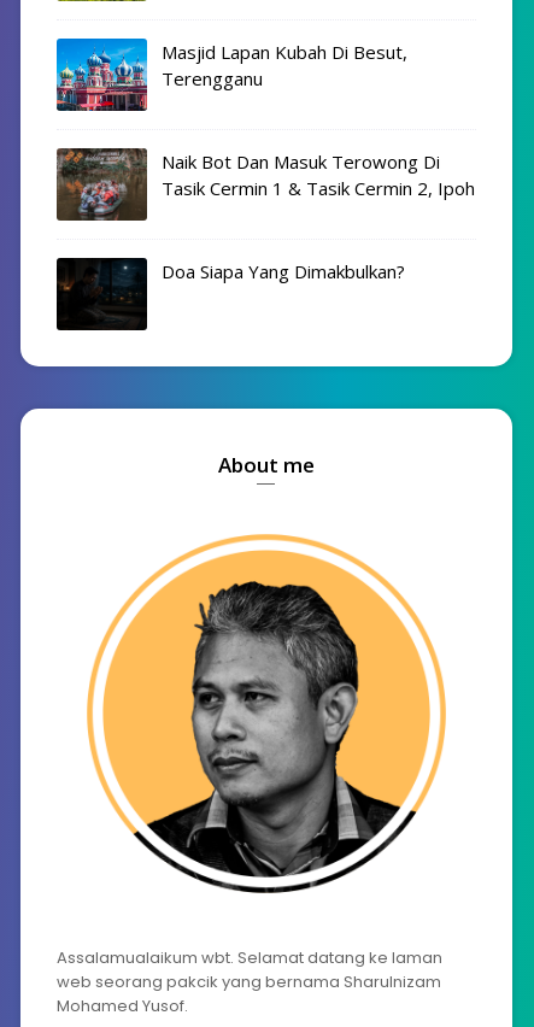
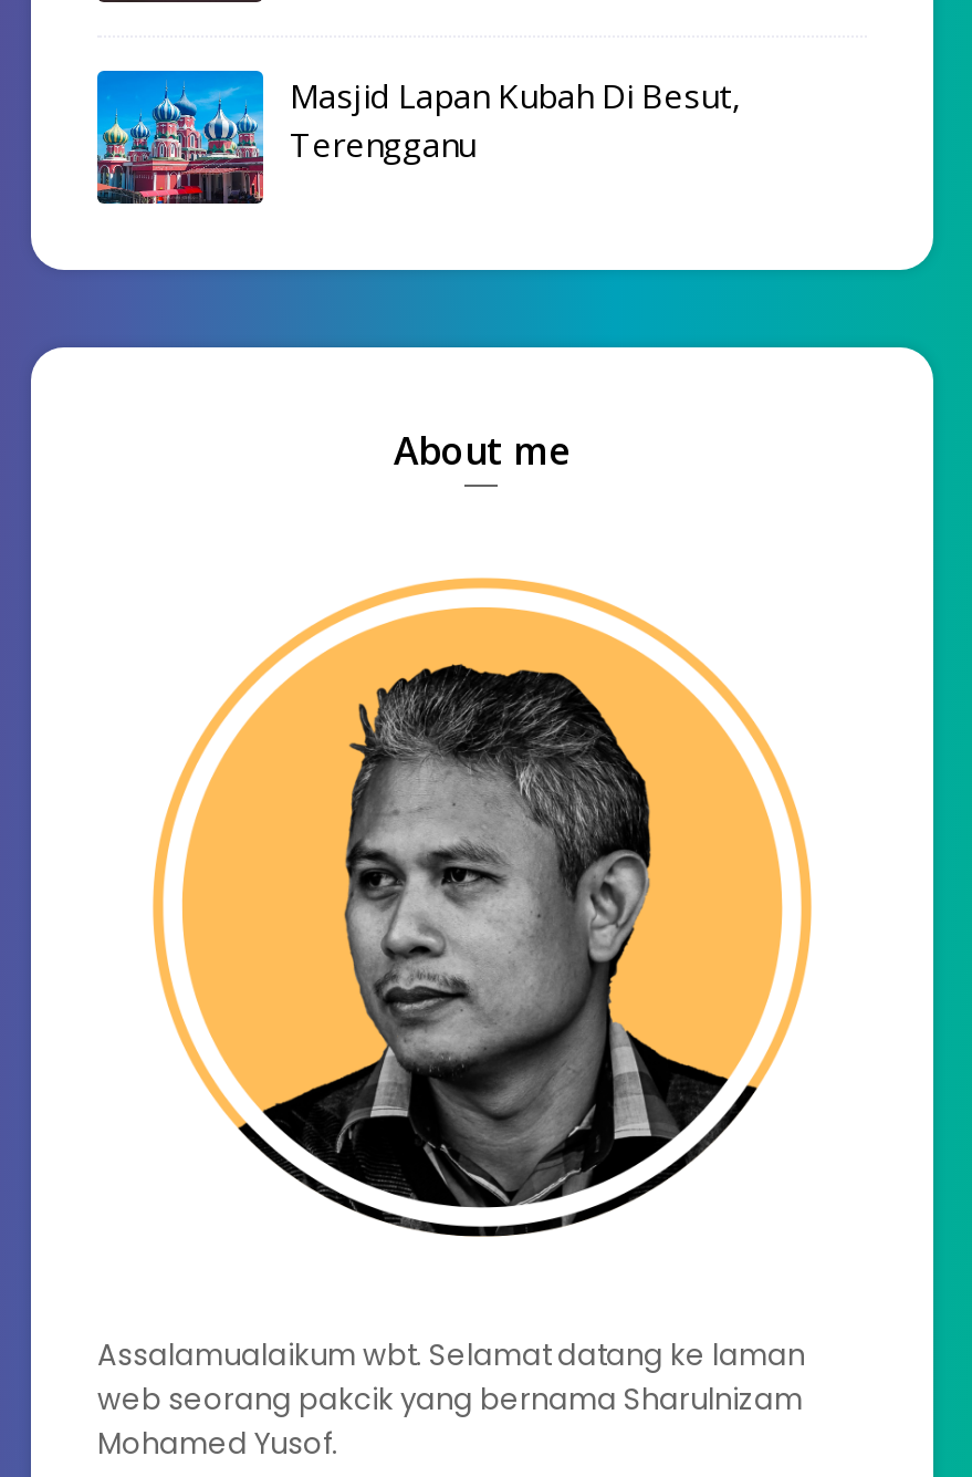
[55,148,475,283] [image] | Naik Bot Dan Masuk Terowong Di | Tasik Cermin 1 & Tasik Cermin 2, Ipoh | Doa Siapa Yang Dimakbulkan? -> none
[55,257,148,330] [image] -> none

